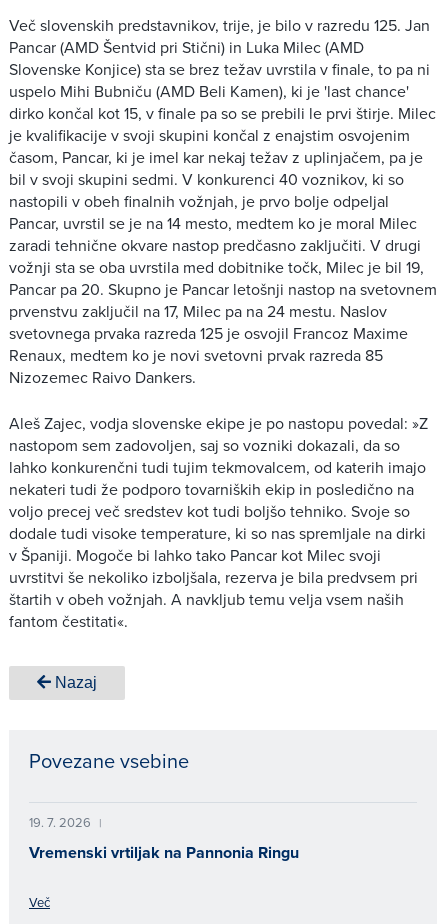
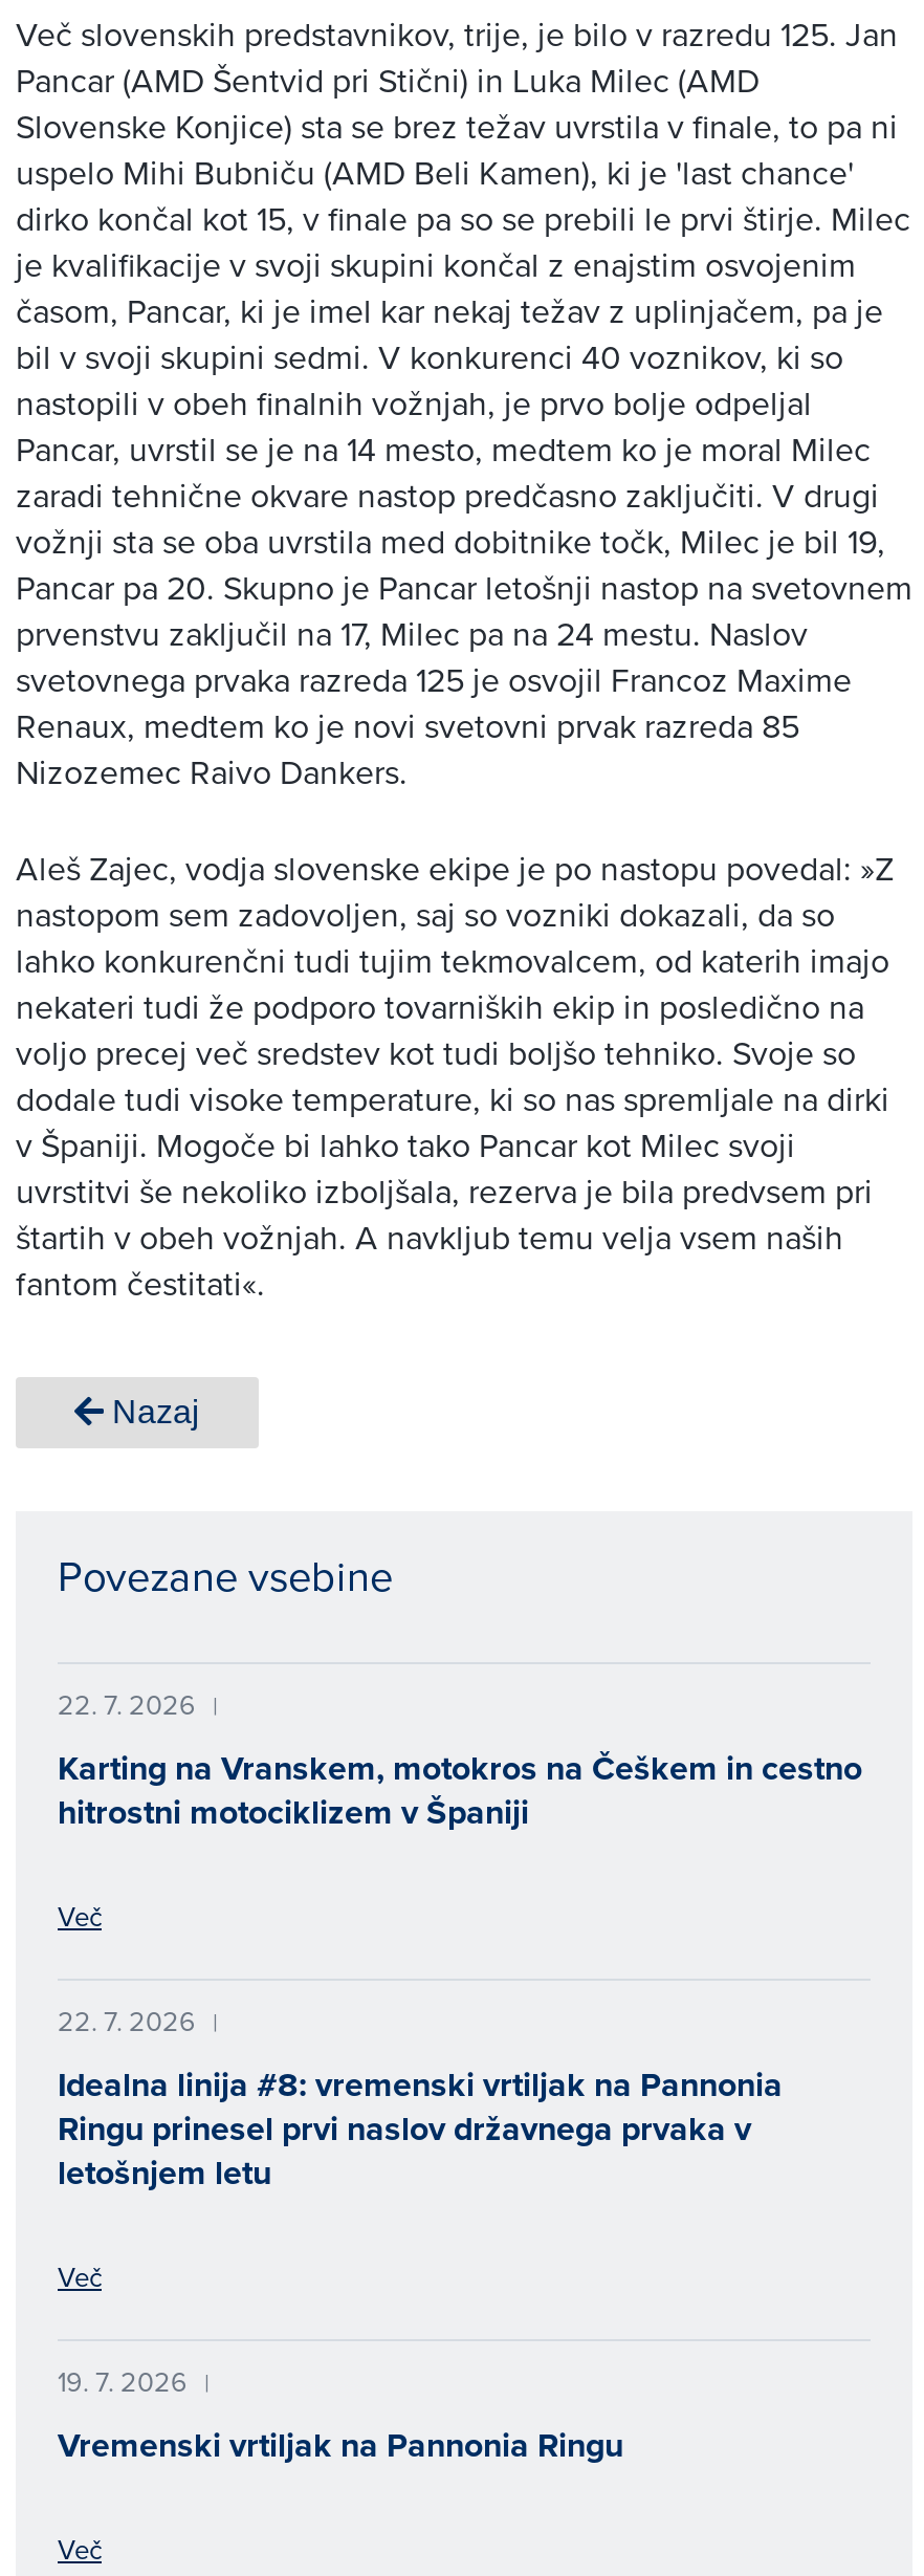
none -> [58,1684,862,2294] 22. 7. 2026 | Karting na Vranskem, motokros na Češkem in cestno | hitrostni motociklizem v Španiji | Več | 22. 7. 2026 | Idealna linija #8: vremenski vrtiljak na Pannonia | Ringu prinesel prvi naslov državnega prvaka v | letošnjem letu | Več

